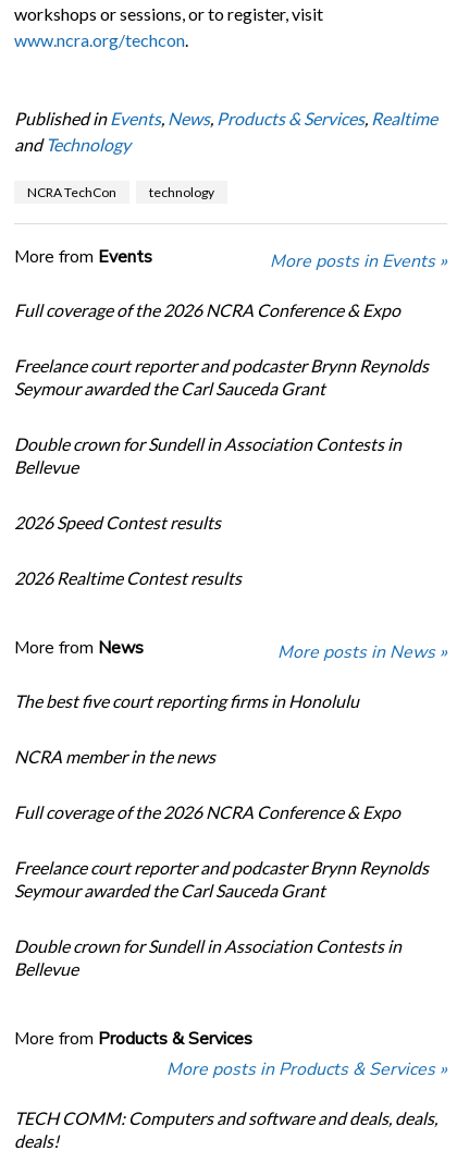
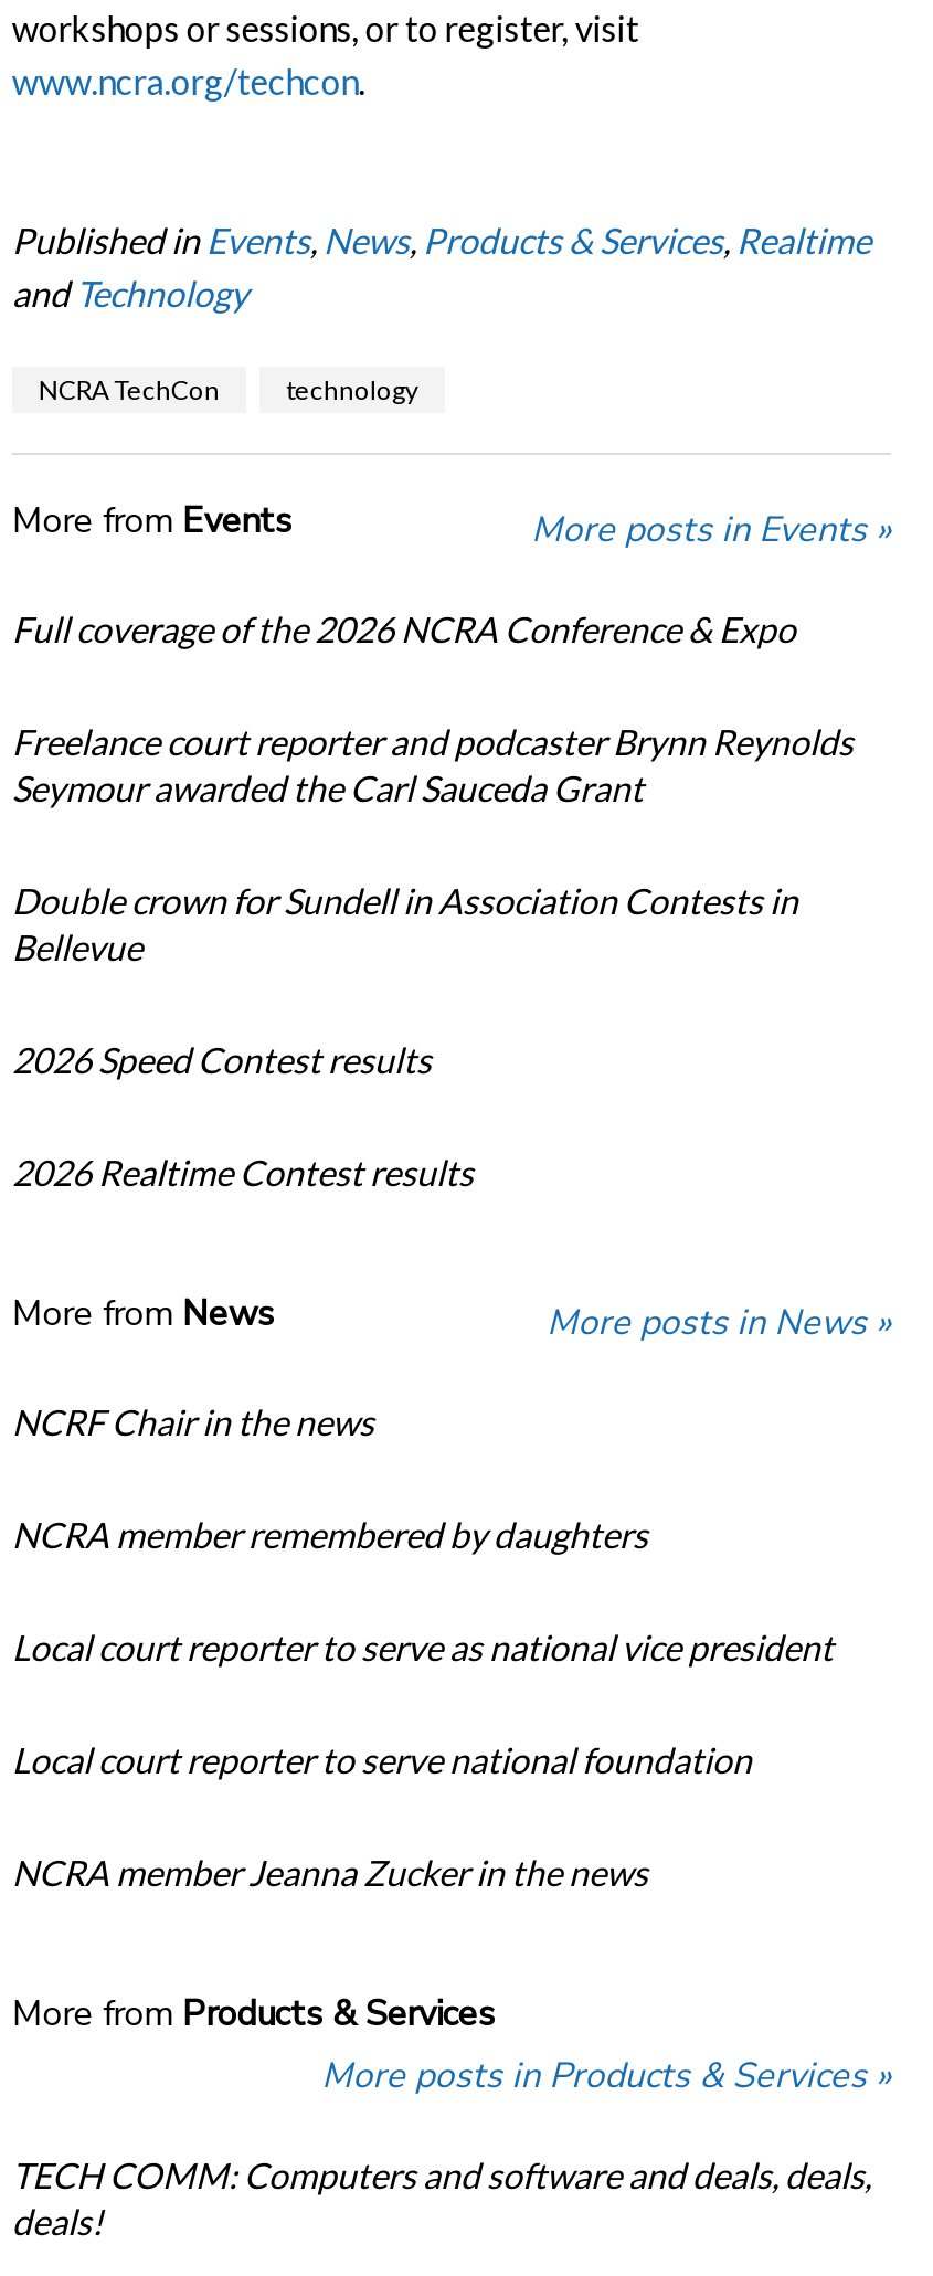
[14,691,359,711] The best five court reporting firms in Honolulu -> [12,1401,374,1443] NCRF Chair in the news
[14,746,215,767] NCRA member in the news -> [12,1513,648,1555] NCRA member remembered by daughters
[14,802,404,822] Full coverage of the 2026 NCRA Conference & Expo -> [12,1626,833,1668] Local court reporter to serve as national vice president
[14,857,429,901] Freelance court reporter and podcaster Brynn Reynolds | Seymour awarded the Carl Sauceda Grant -> [12,1739,752,1781] Local court reporter to serve national foundation
[14,936,401,979] Double crown for Sundell in Association Contests in | Bellevue -> [12,1851,648,1893] NCRA member Jeanna Zucker in the news

